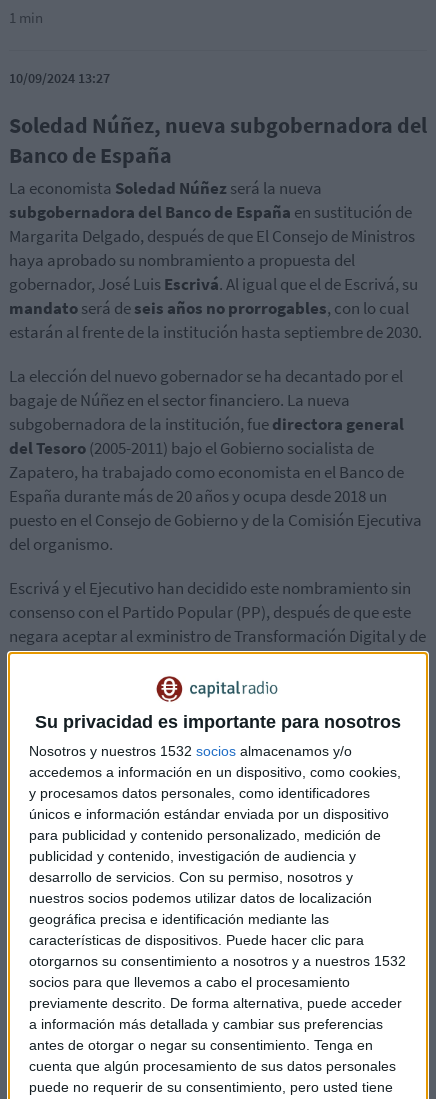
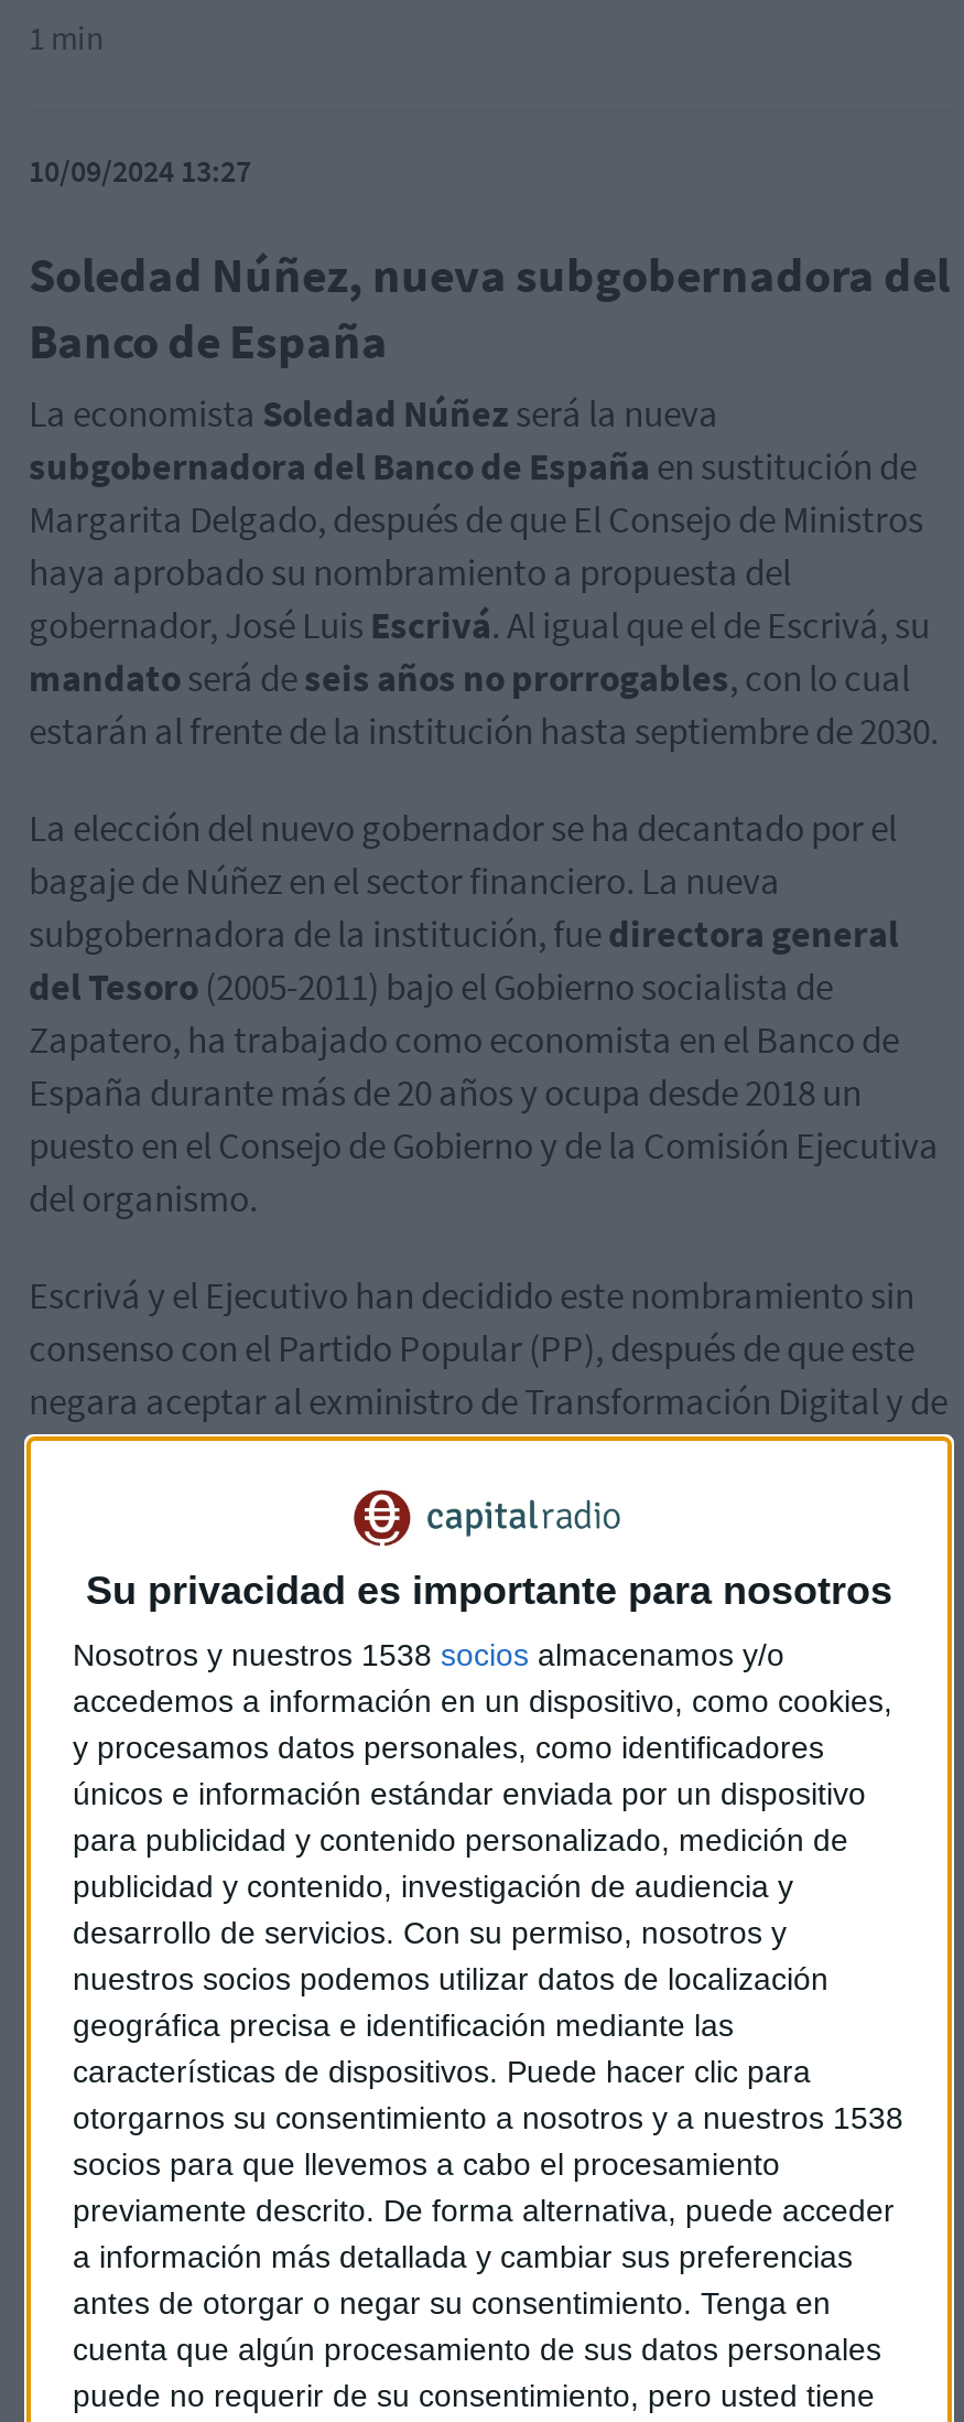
[29,743,352,759] Nosotros y nuestros 1532 socios almacenamos y/o -> [73,1638,784,1673] Nosotros y nuestros 1538 socios almacenamos y/o
[29,953,406,969] otorgarnos su consentimiento a nosotros y a nuestros 1532 -> [73,2101,903,2136] otorgarnos su consentimiento a nosotros y a nuestros 1538

